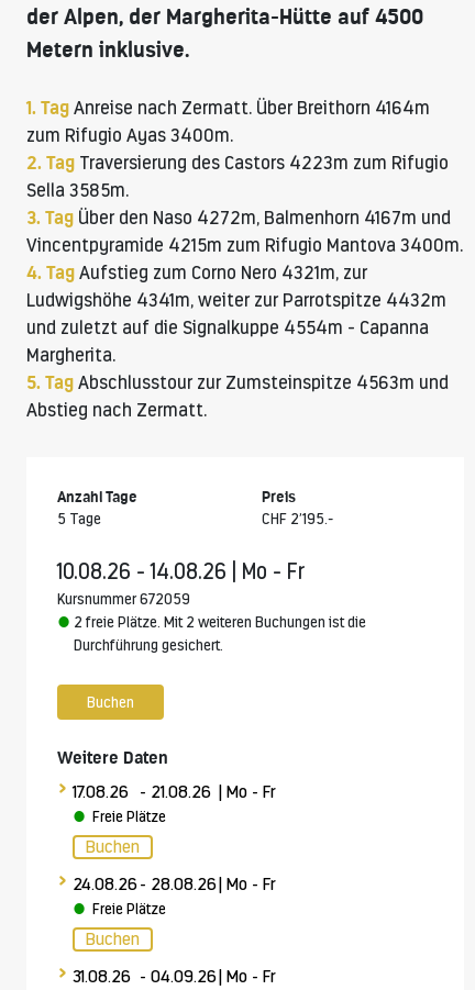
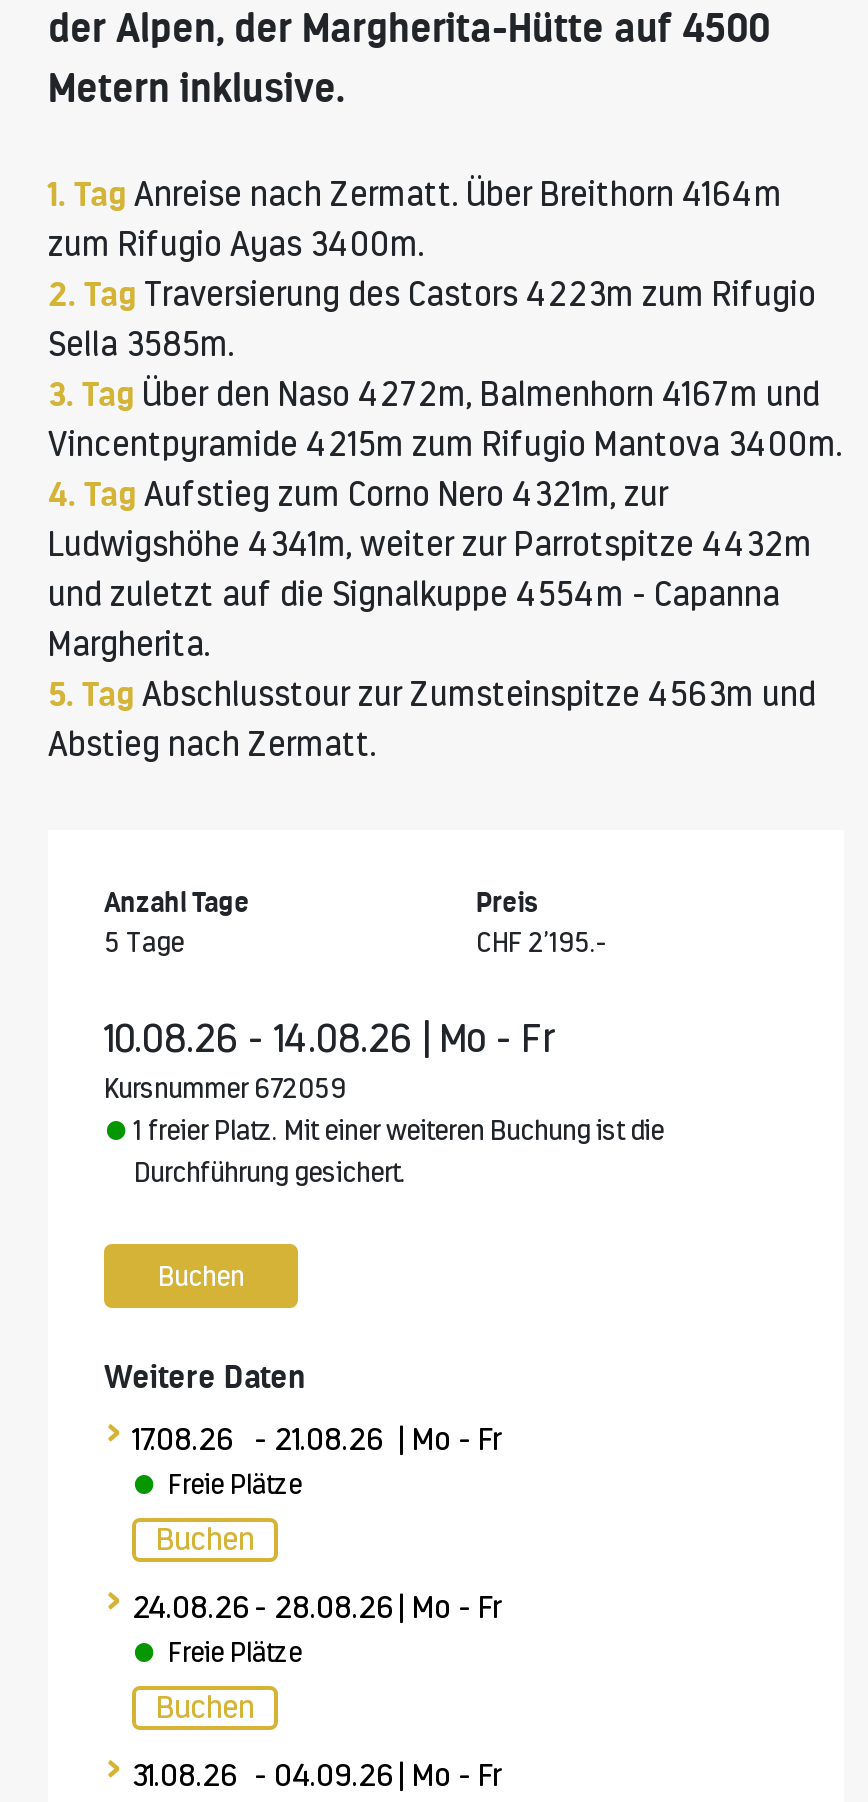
[74,613,366,630] 2 freie Plätze. Mit 2 weiteren Buchungen ist die -> [134,1115,664,1147] 1 freier Platz. Mit einer weiteren Buchung ist die

